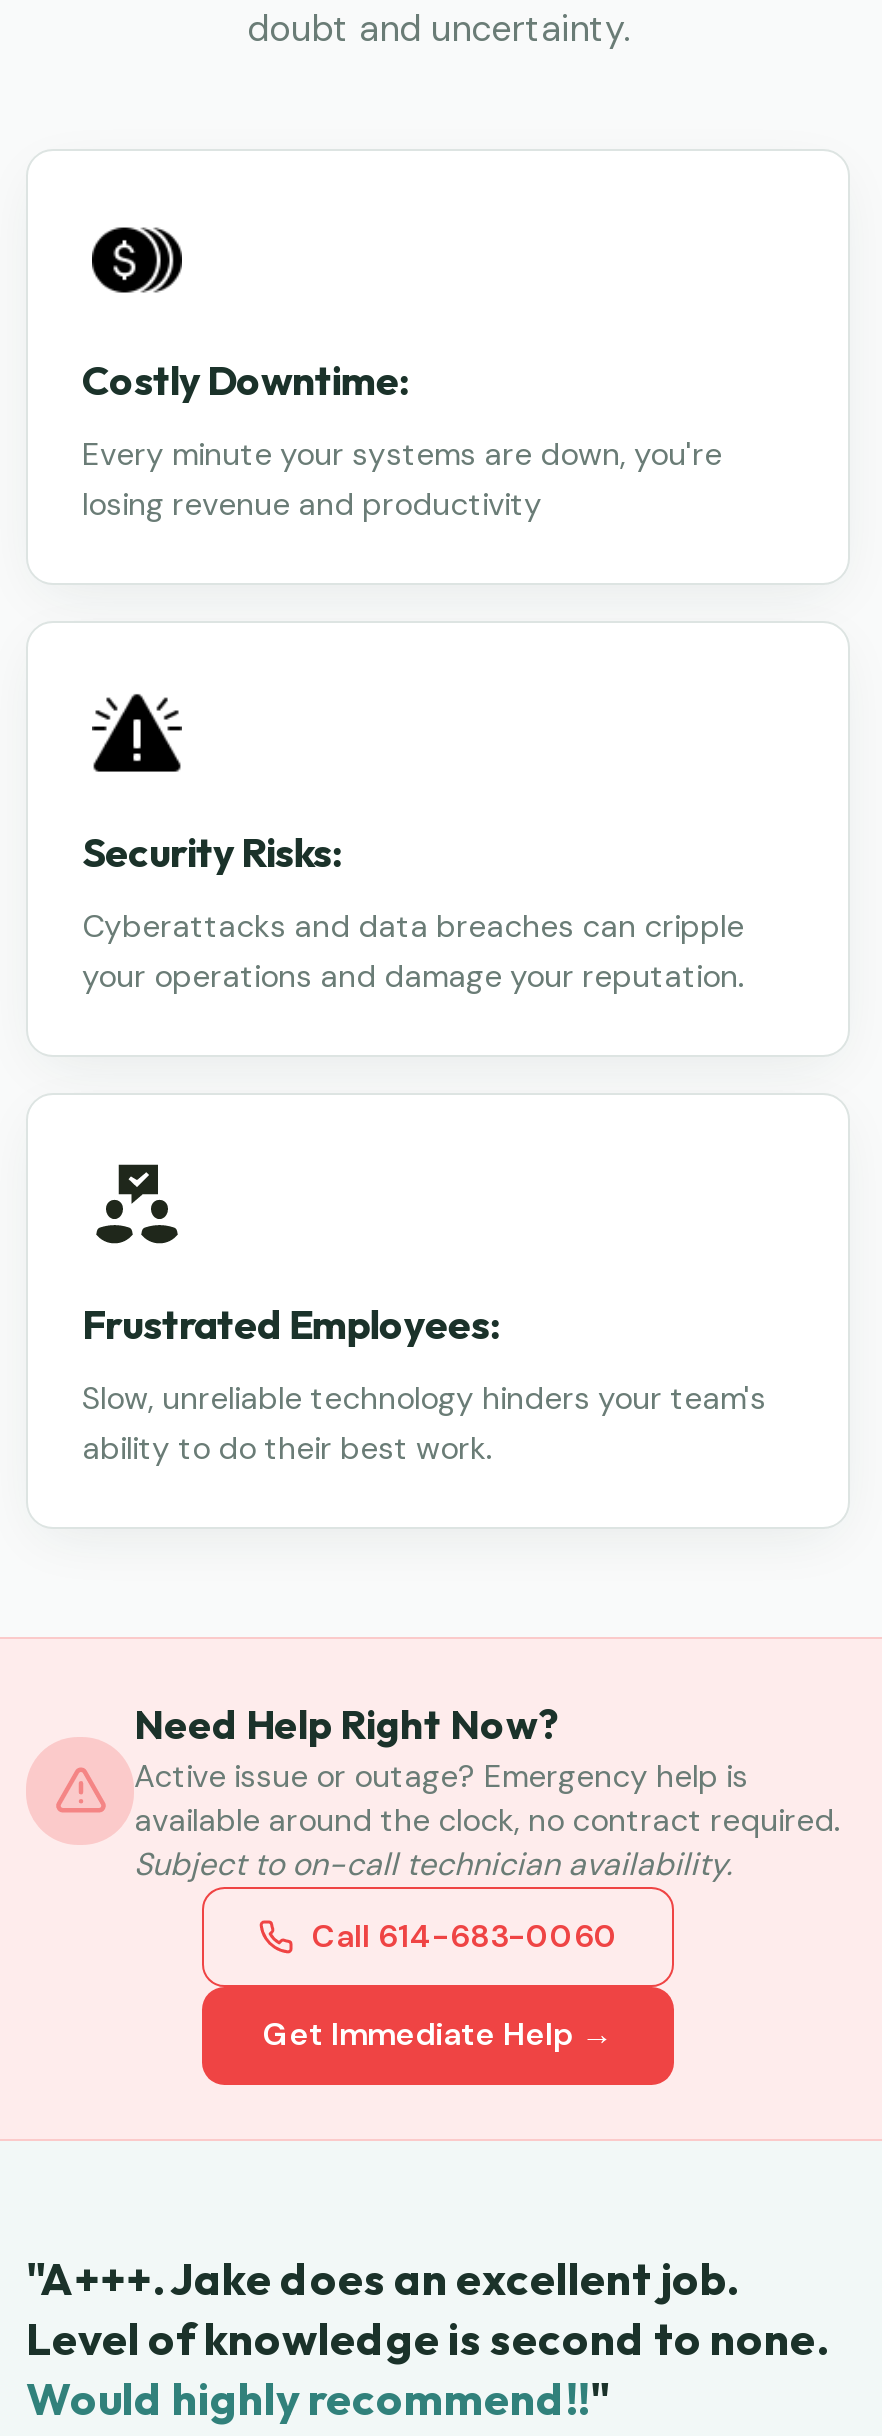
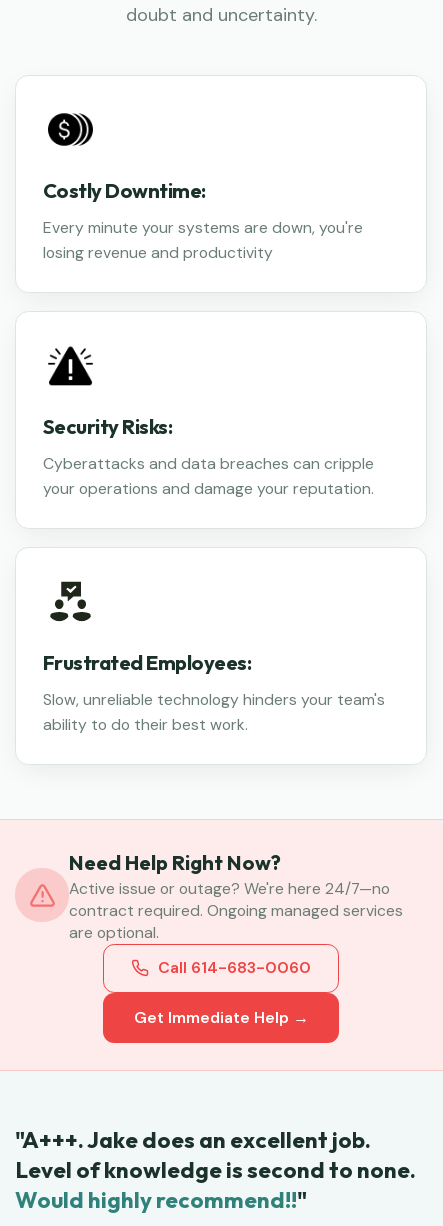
[134,1755,840,1885] Active issue or outage? Emergency help is | available around the clock, no contract required. | Subject to on-call technician availability. -> [69,878,403,943] Active issue or outage? We're here 24/7—no | contract required. Ongoing managed services | are optional.

